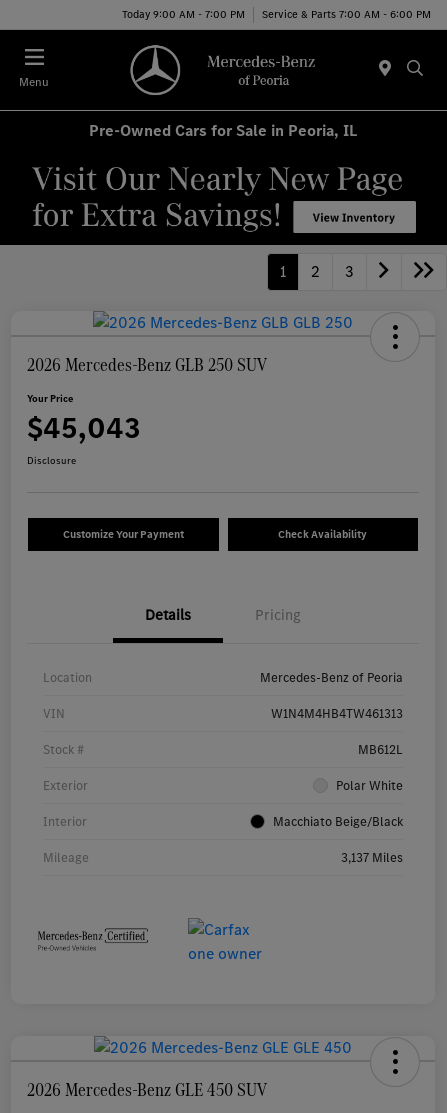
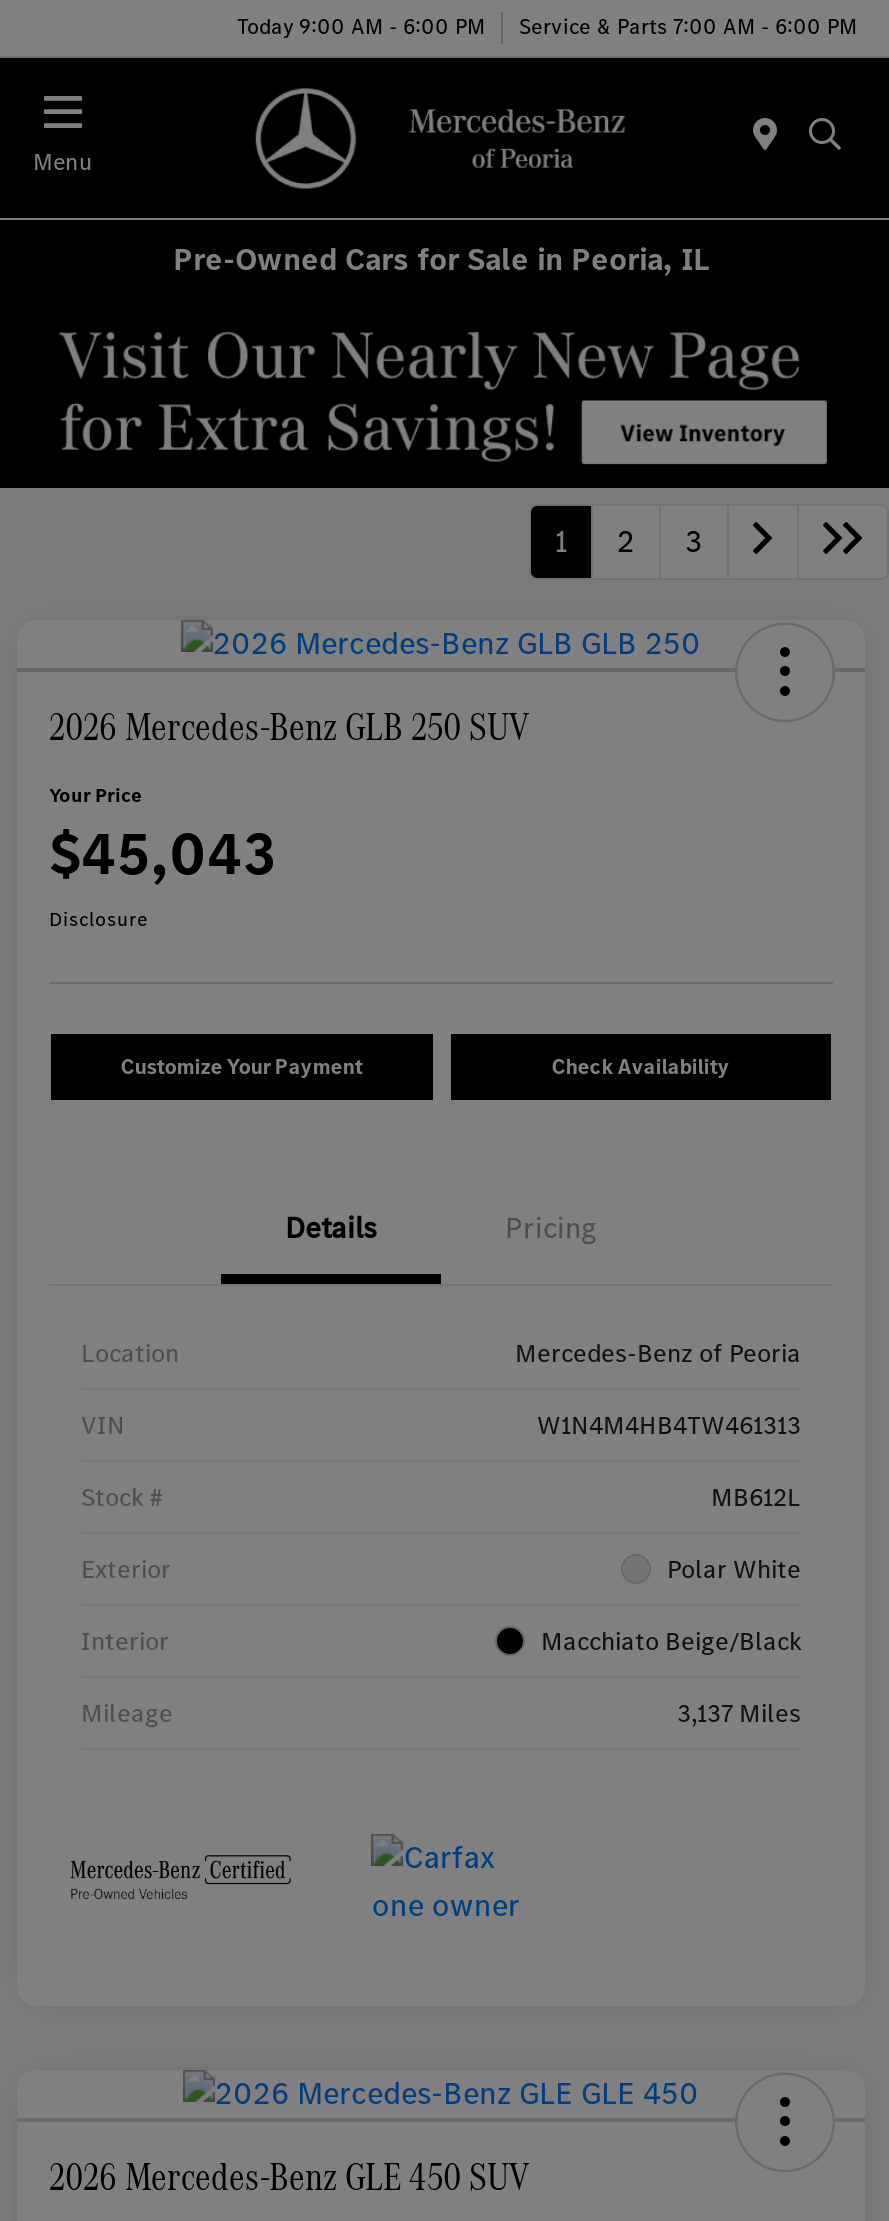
[122,6,431,21] Today 9:00 AM - 7:00 PM Service & Parts 7:00 AM - 6:00 PM -> [237,11,857,41] Today 9:00 AM - 6:00 PM Service & Parts 7:00 AM - 6:00 PM

